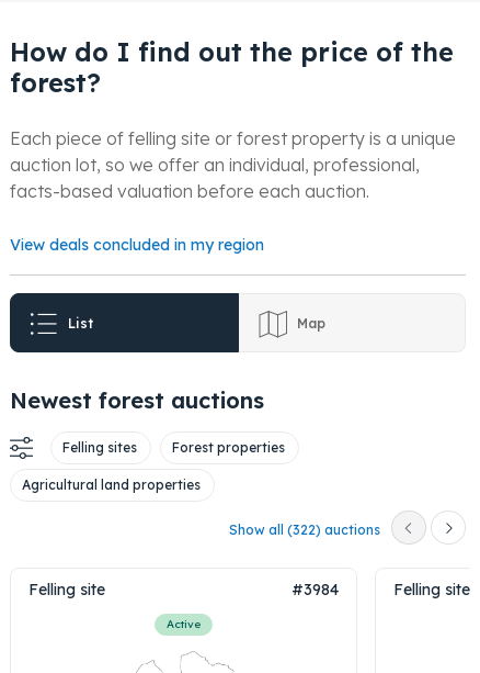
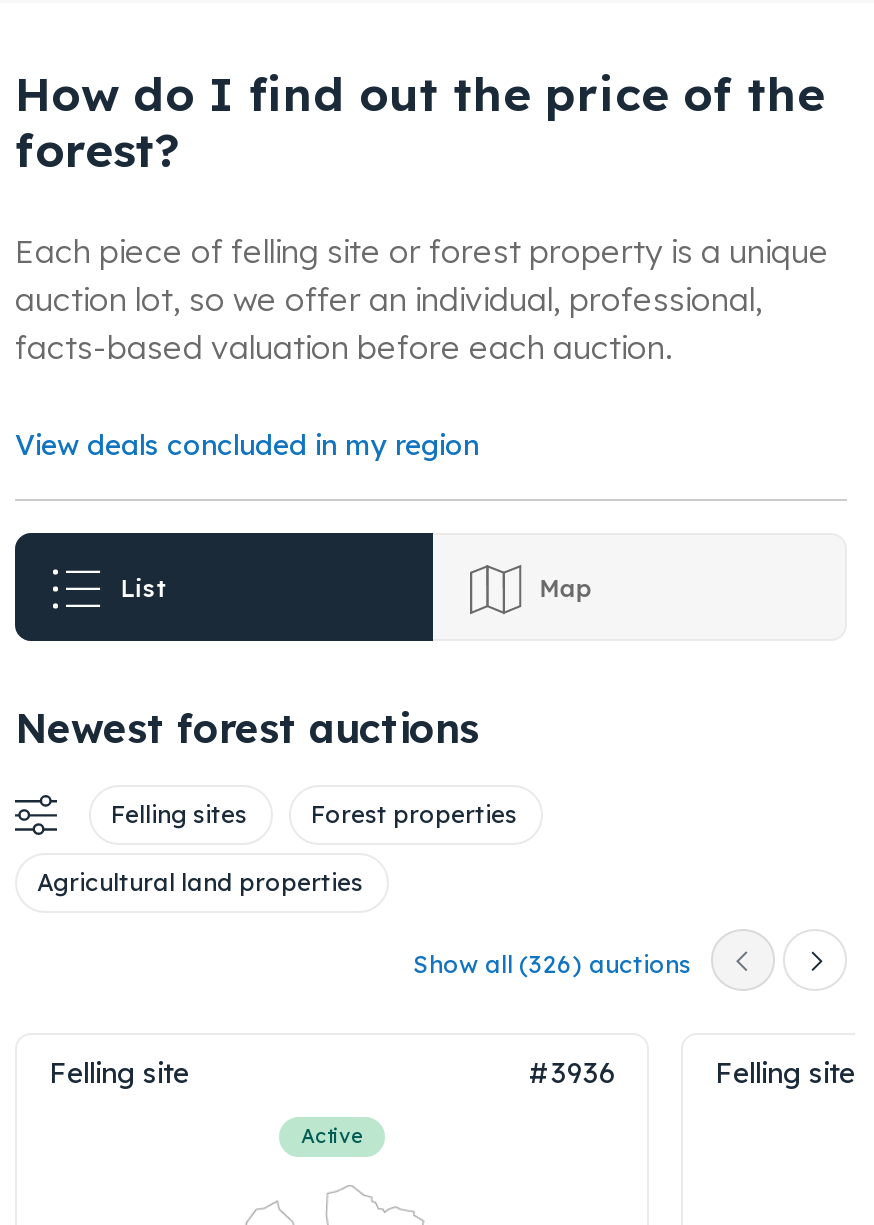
[229,521,380,538] Show all (322) auctions -> [413,949,691,979] Show all (326) auctions
[292,580,339,599] #3984 -> [529,1055,615,1091] #3936

